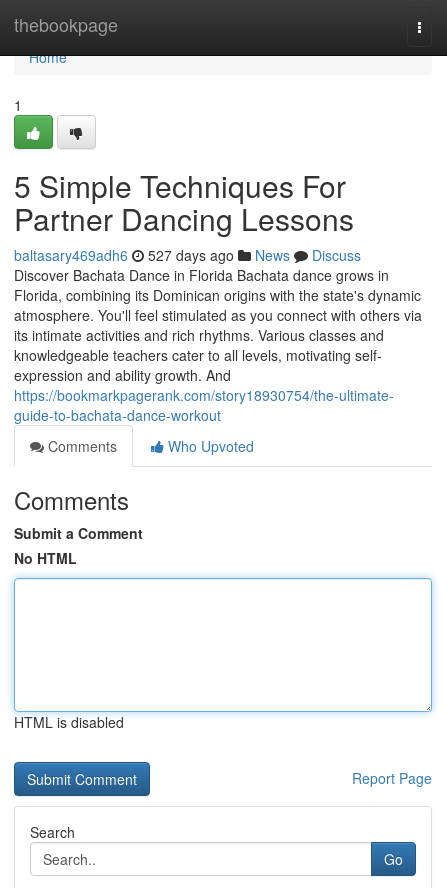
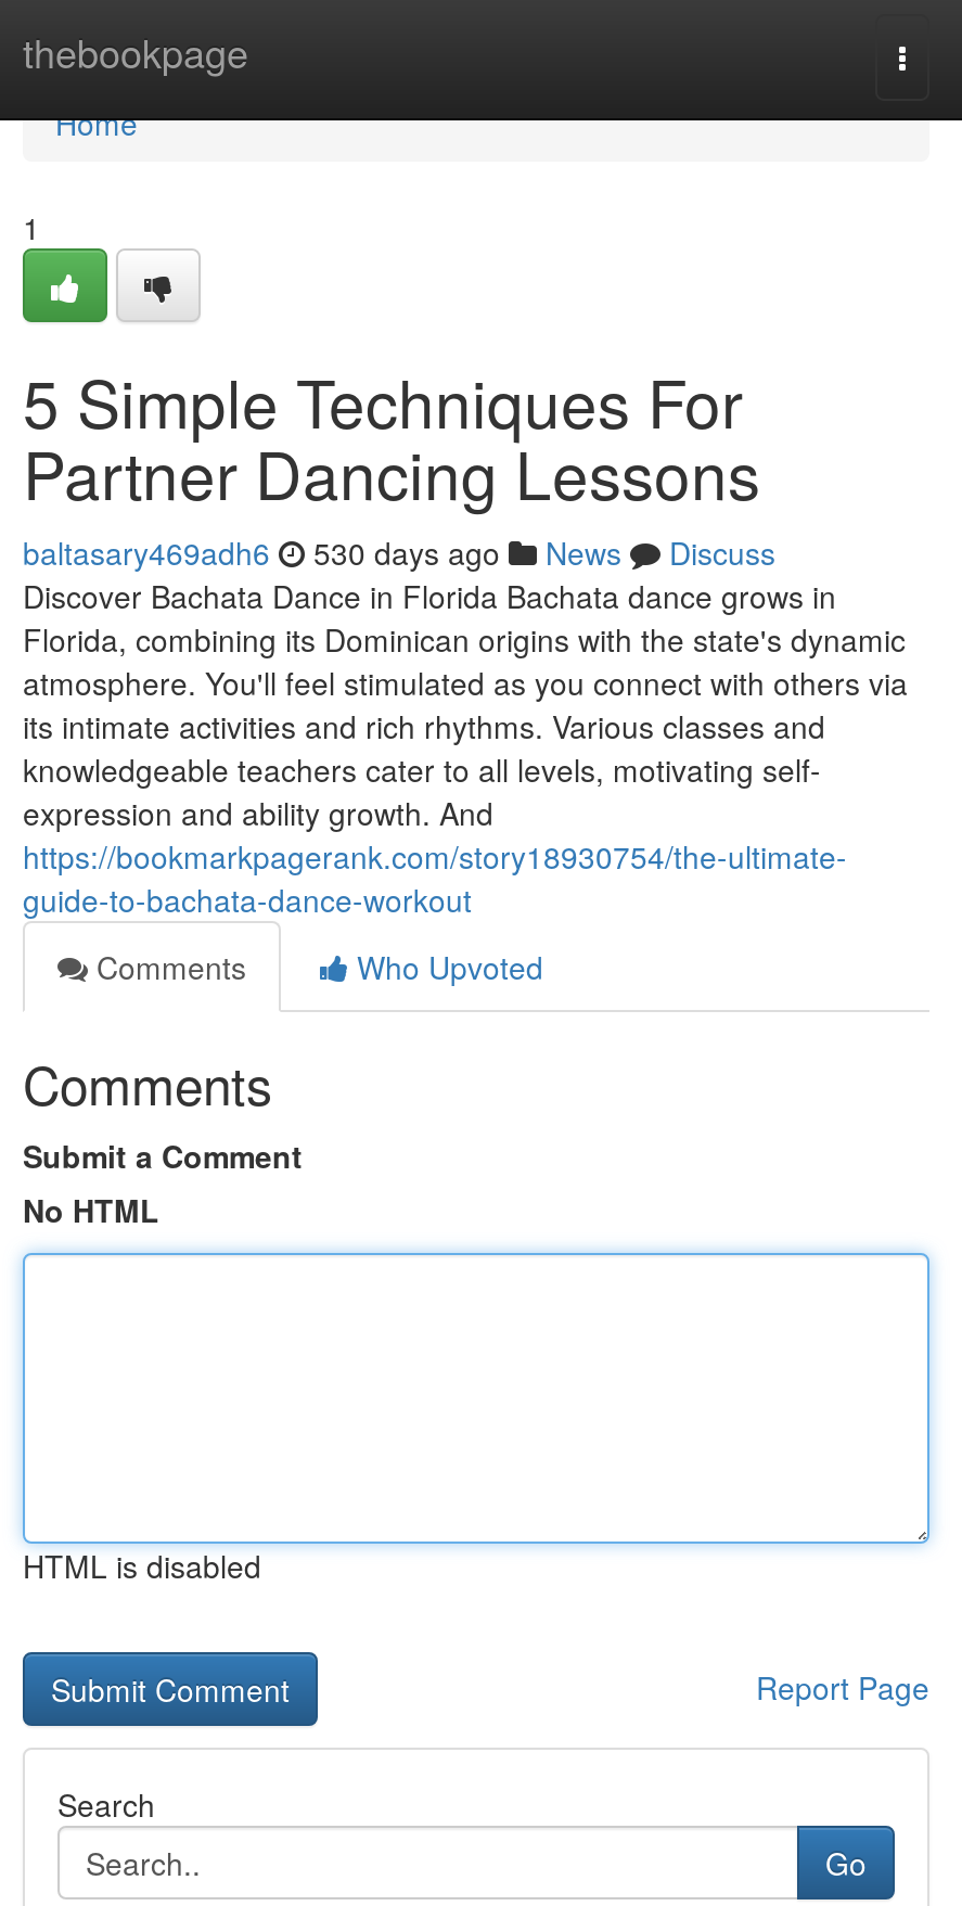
[14,245,361,265] baltasary469adh6 527 days ago News Discuss -> [23,530,775,574] baltasary469adh6 530 days ago News Discuss

